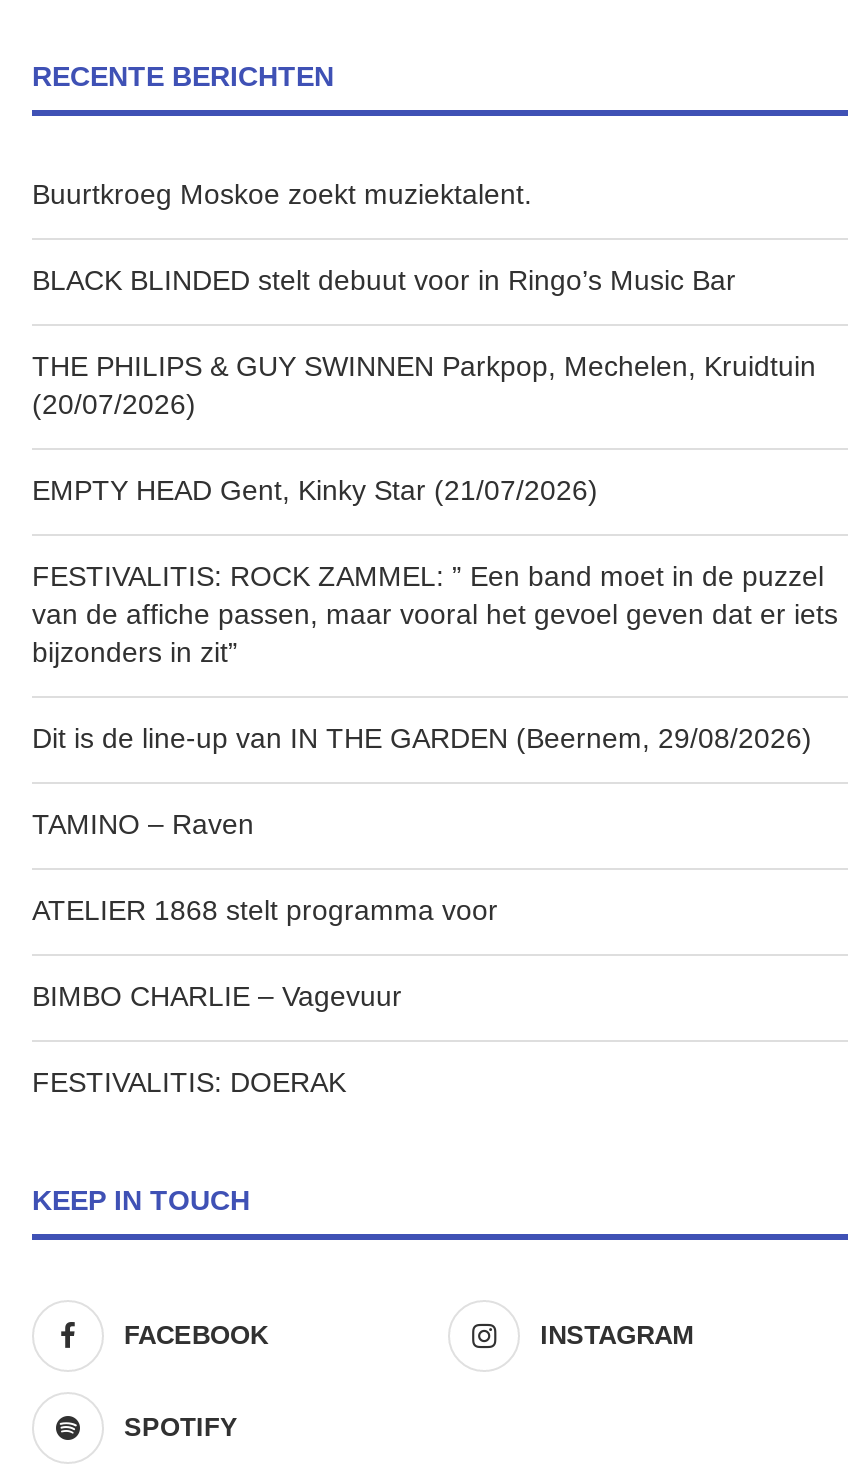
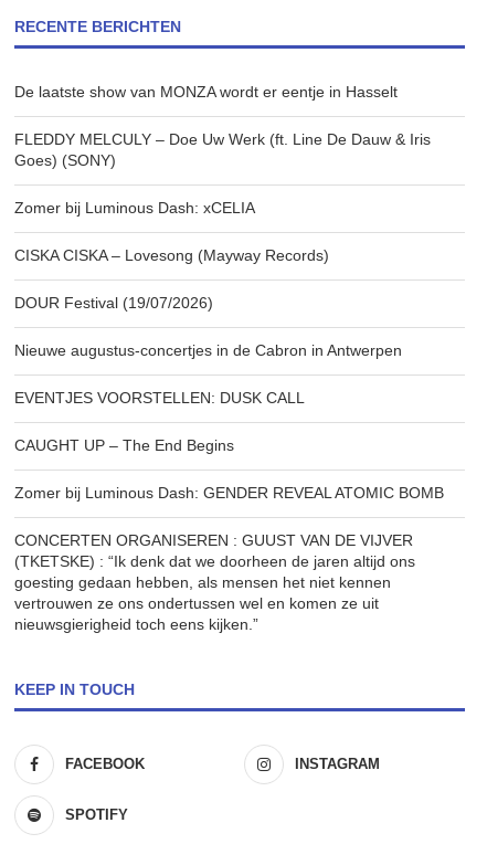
[32,179,532,211] Buurtkroeg Moskoe zoekt muziektalent. -> [14,83,398,101] De laatste show van MONZA wordt er eentje in Hasselt
[32,265,736,297] BLACK BLINDED stelt debuut voor in Ringo’s Music Bar -> [14,131,431,169] FLEDDY MELCULY – Doe Uw Werk (ft. Line De Dauw & Iris | Goes) (SONY)
[32,351,816,421] THE PHILIPS & GUY SWINNEN Parkpop, Mechelen, Kruidtuin | (20/07/2026) -> [14,199,255,217] Zomer bij Luminous Dash: xCELIA
[32,475,598,507] EMPTY HEAD Gent, Kinky Star (21/07/2026) -> [14,247,329,264] CISKA CISKA – Lovesong (Mayway Records)
[32,561,838,669] FESTIVALITIS: ROCK ZAMMEL: ” Een band moet in de puzzel | van de affiche passen, maar vooral het gevoel geven dat er iets | bijzonders in zit” -> [14,294,213,312] DOUR Festival (19/07/2026)
[32,723,812,755] Dit is de line-up van IN THE GARDEN (Beernem, 29/08/2026) -> [14,342,402,359] Nieuwe augustus-concertjes in de Cabron in Antwerpen
[32,809,254,841] TAMINO – Raven -> [14,389,305,407] EVENTJES VOORSTELLEN: DUSK CALL
[32,895,498,927] ATELIER 1868 stelt programma voor -> [14,437,234,454] CAUGHT UP – The End Begins
[32,981,402,1013] BIMBO CHARLIE – Vagevuur -> [14,484,444,502] Zomer bij Luminous Dash: GENDER REVEAL ATOMIC BOMB
[32,1067,346,1099] FESTIVALITIS: DOERAK -> [14,532,415,633] CONCERTEN ORGANISEREN : GUUST VAN DE VIJVER | (TKETSKE) : “Ik denk dat we doorheen de jaren altijd ons | goesting gedaan hebben, als mensen het niet kennen | vertrouwen ze ons ondertussen wel en komen ze uit | nieuwsgierigheid toch eens kijken.”

